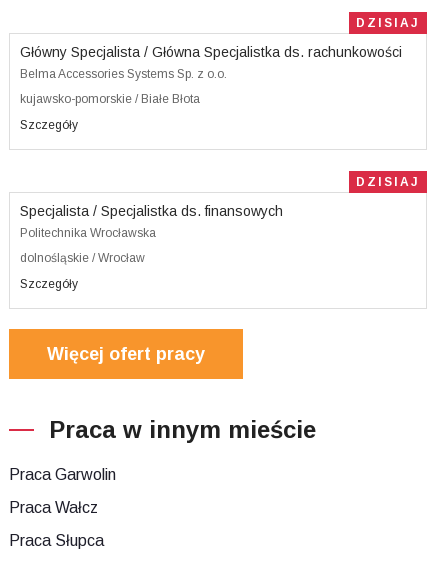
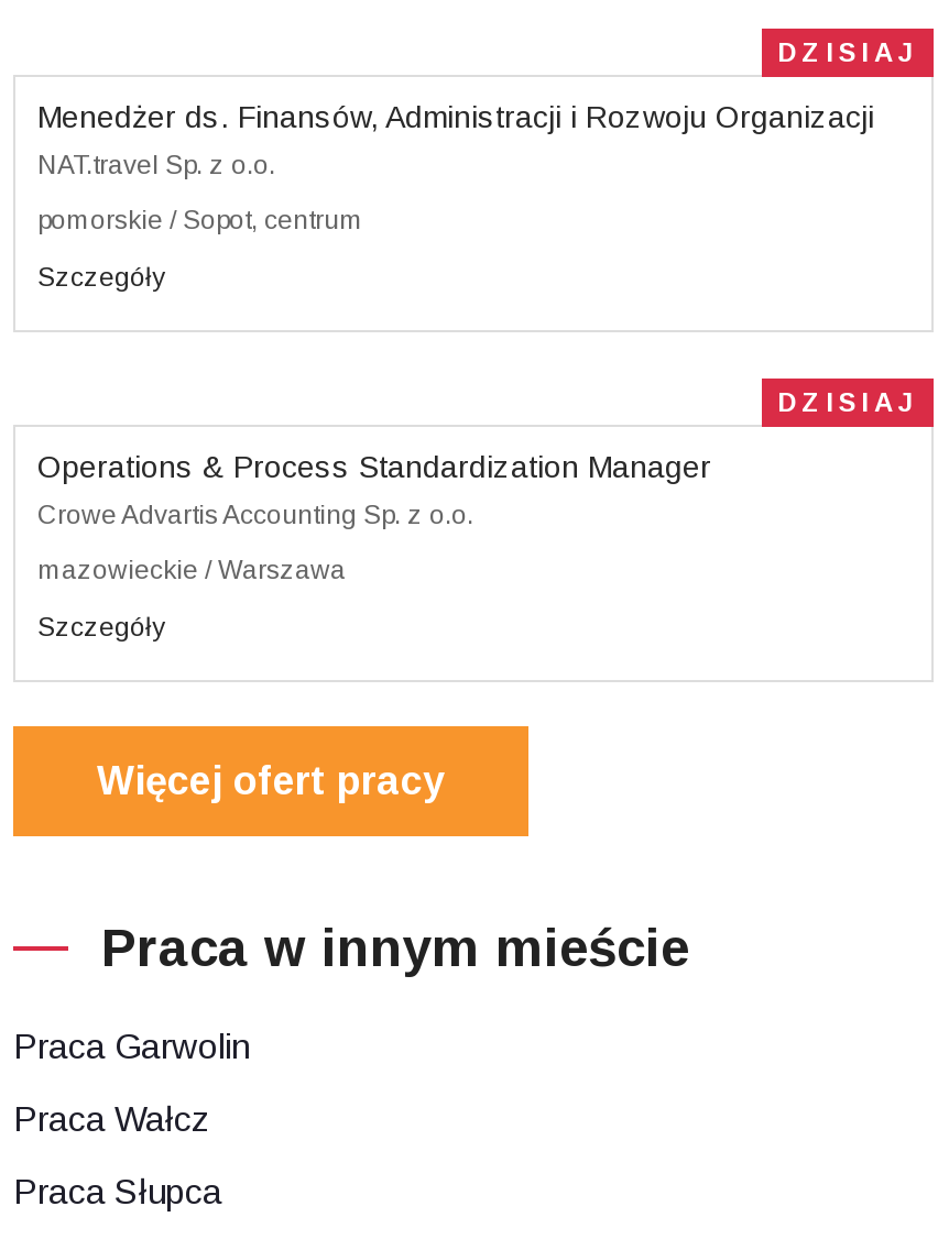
[20,44,402,81] Główny Specjalista / Główna Specjalistka ds. rachunkowości | Belma Accessories Systems Sp. z o.o. -> [37,100,874,182] Menedżer ds. Finansów, Administracji i Rozwoju Organizacji | NAT.travel Sp. z o.o.
[20,92,200,106] kujawsko-pomorskie / Białe Błota -> [37,206,363,237] pomorskie / Sopot, centrum
[20,203,283,240] Specjalista / Specjalistka ds. finansowych | Politechnika Wrocławska -> [37,450,711,531] Operations & Process Standardization Manager | Crowe Advartis Accounting Sp. z o.o.
[20,251,145,265] dolnośląskie / Wrocław -> [37,556,346,586] mazowieckie / Warszawa

